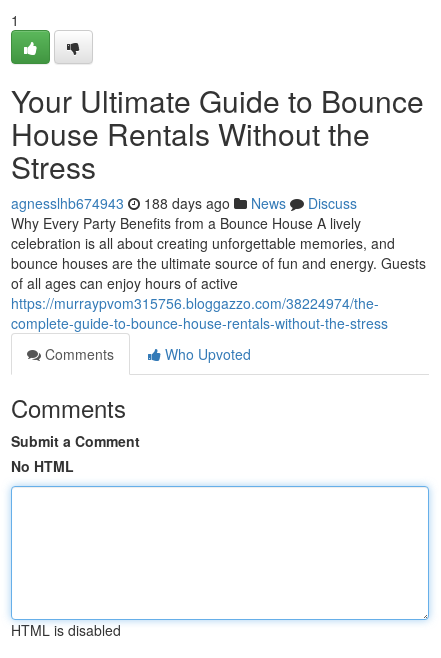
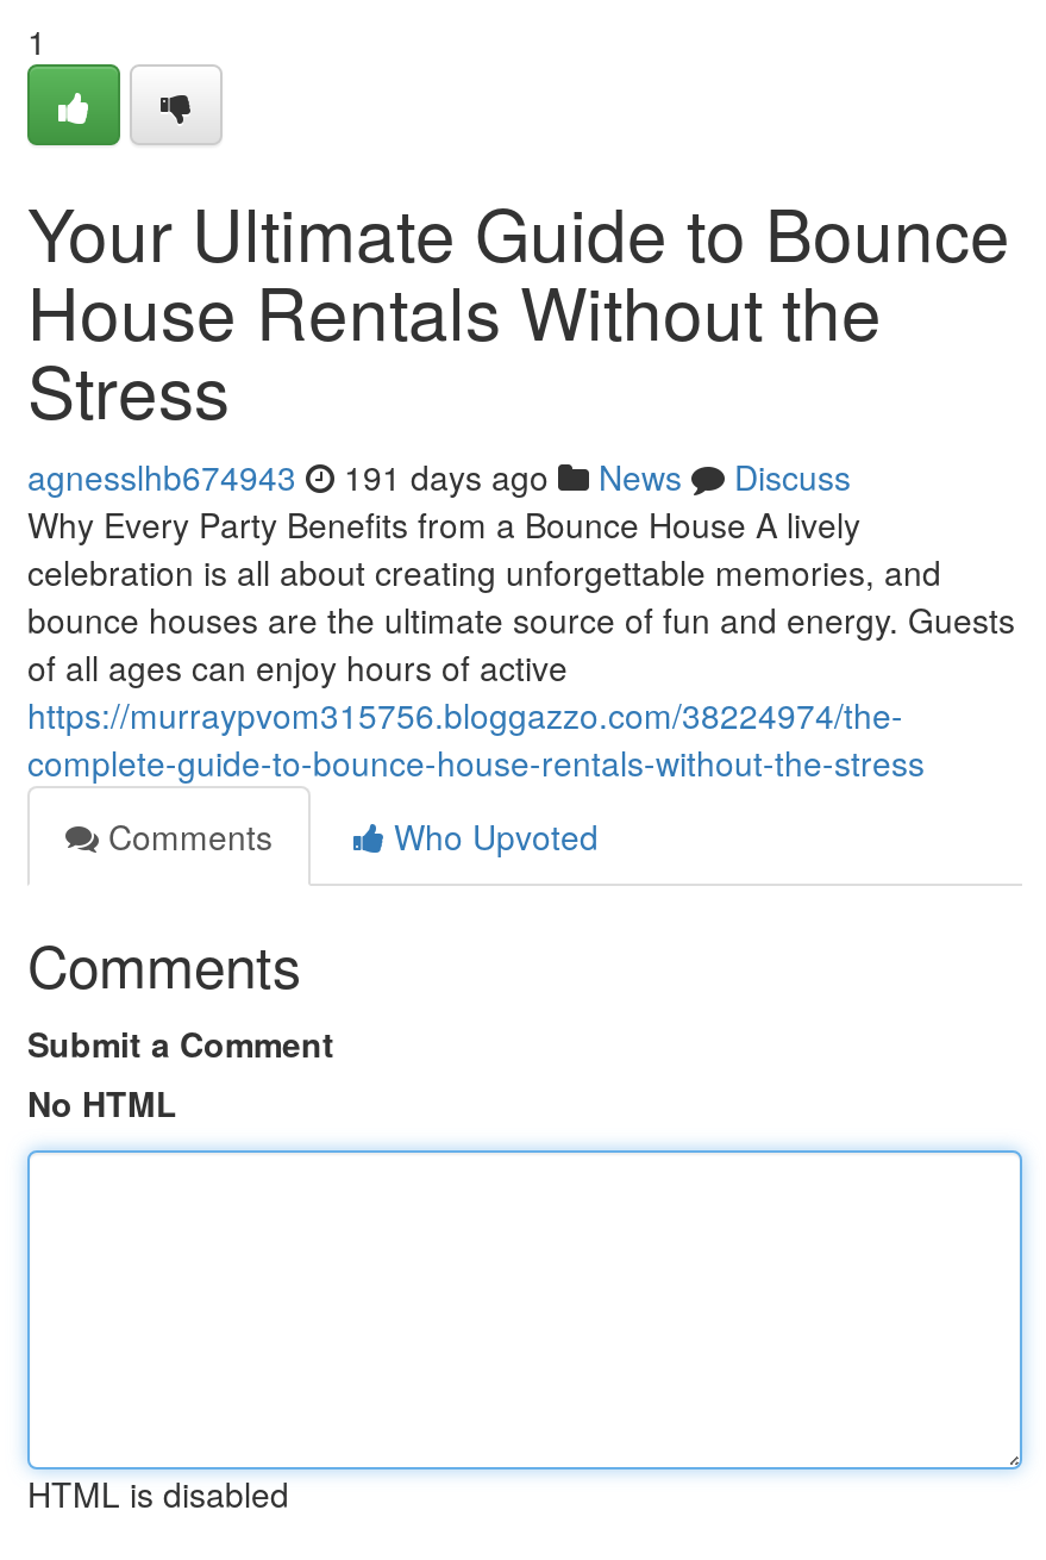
[11,193,357,213] agnesslhb674943 188 days ago News Discuss -> [27,453,851,500] agnesslhb674943 191 days ago News Discuss

